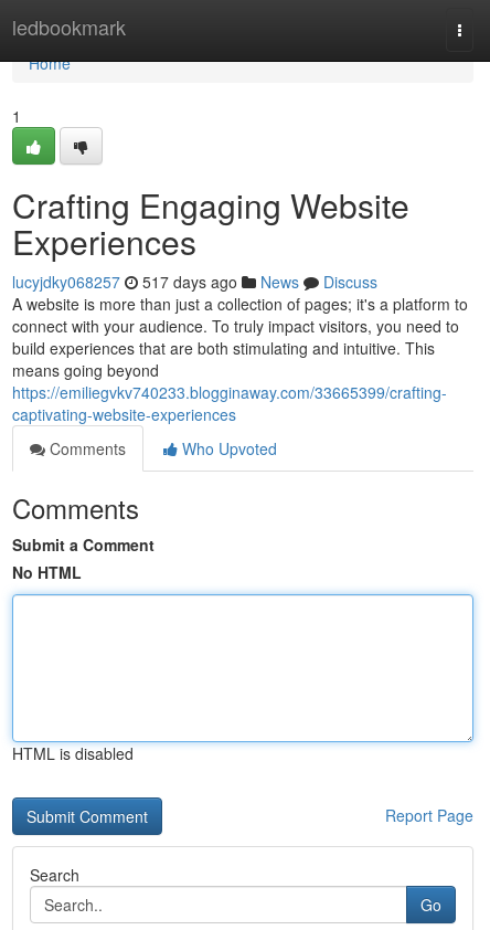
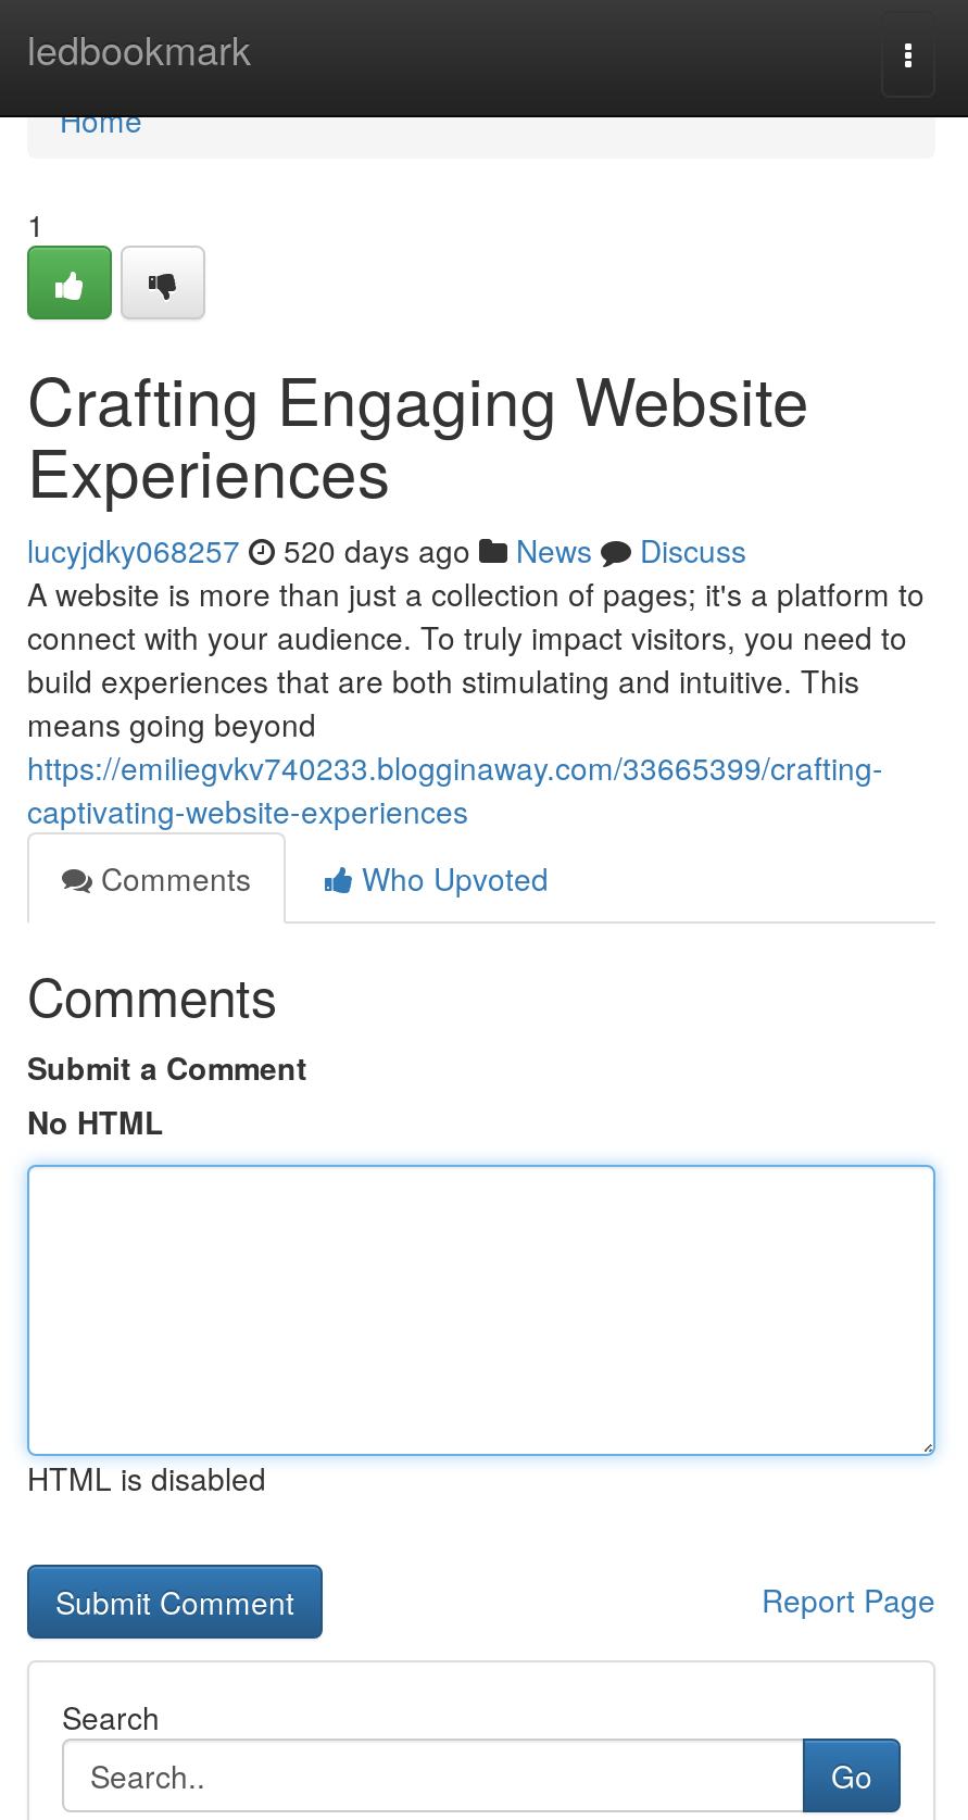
[12,271,377,293] lucyjdky068257 517 days ago News Discuss -> [27,528,746,572] lucyjdky068257 520 days ago News Discuss

